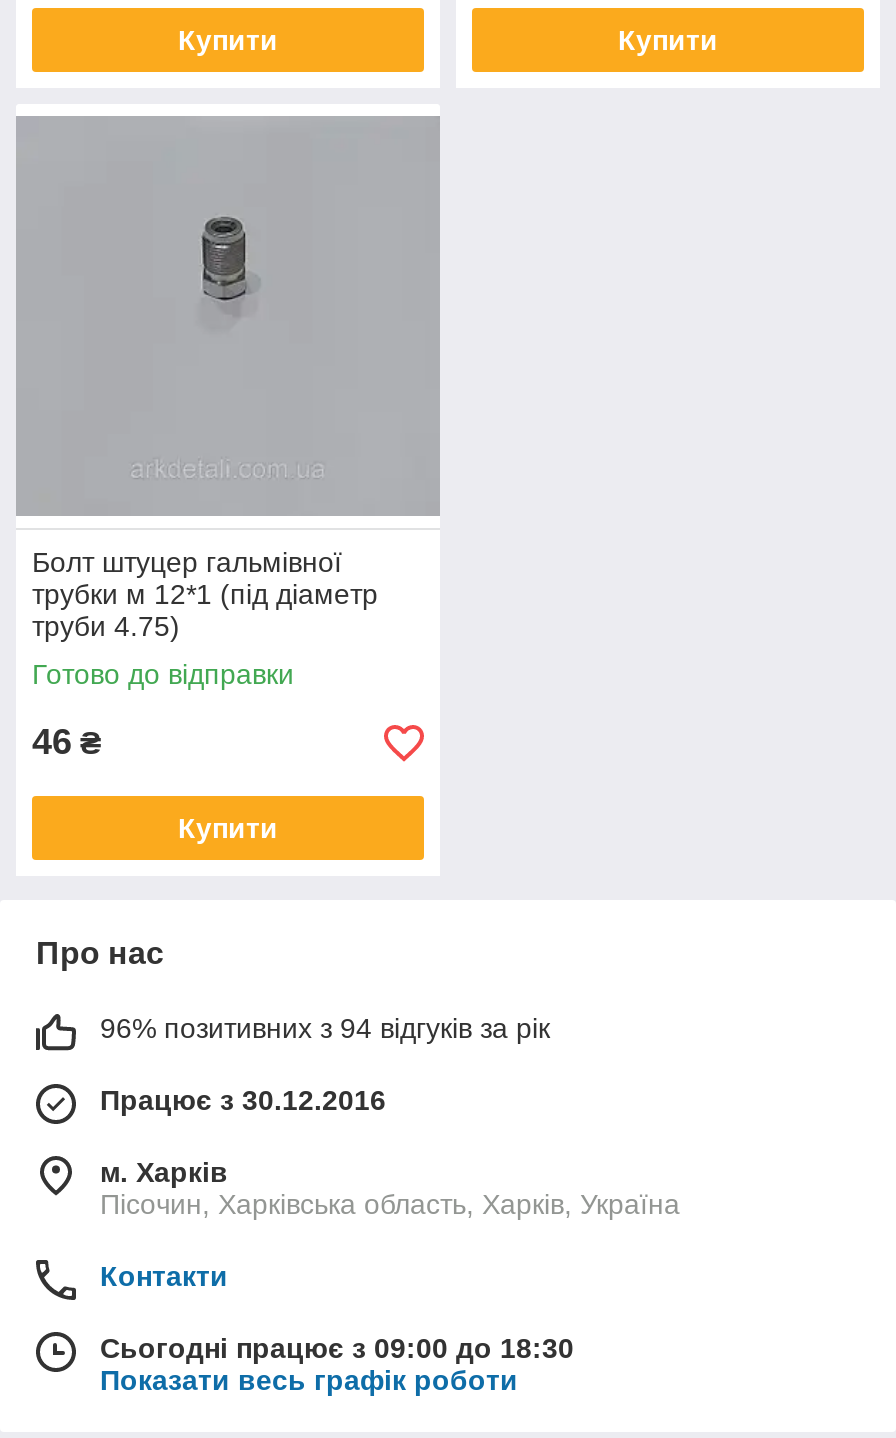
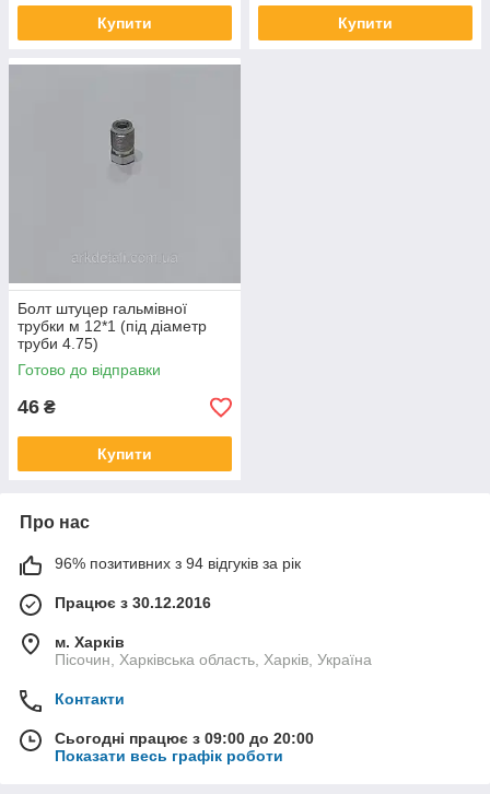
[100,1332,574,1364] Сьогодні працює з 09:00 до 18:30 -> [55,729,314,747] Сьогодні працює з 09:00 до 20:00

